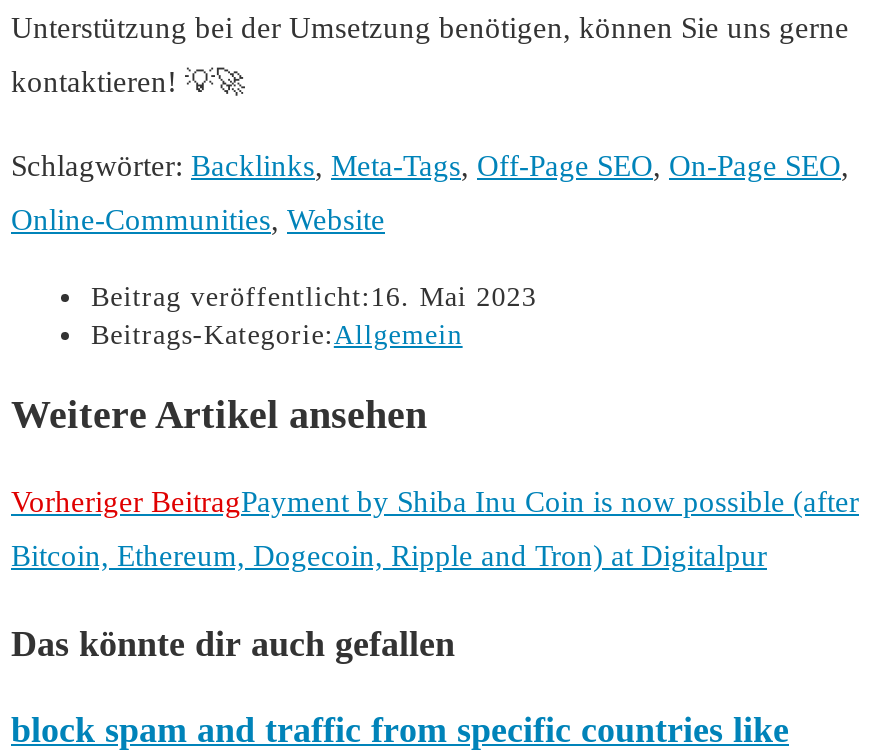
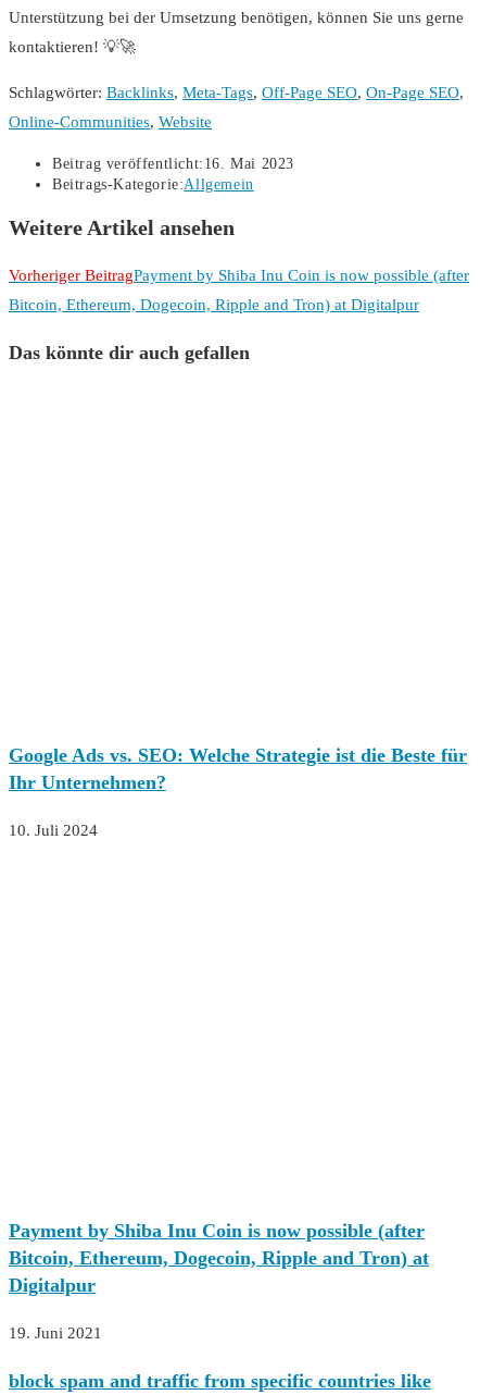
none -> [9,744,467,839] Google Ads vs. SEO: Welche Strategie ist die Beste für | Ihr Unternehmen? | 10. Juli 2024
none -> [9,1220,429,1341] Payment by Shiba Inu Coin is now possible (after | Bitcoin, Ethereum, Dogecoin, Ripple and Tron) at | Digitalpur | 19. Juni 2021

